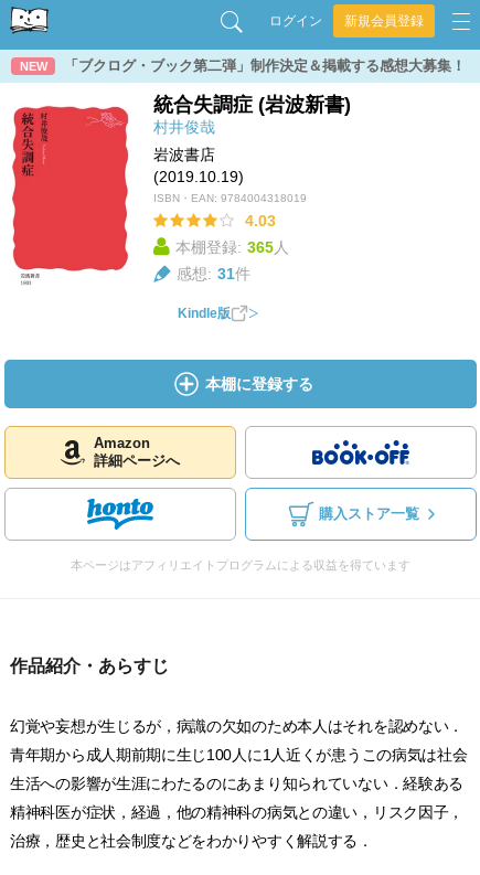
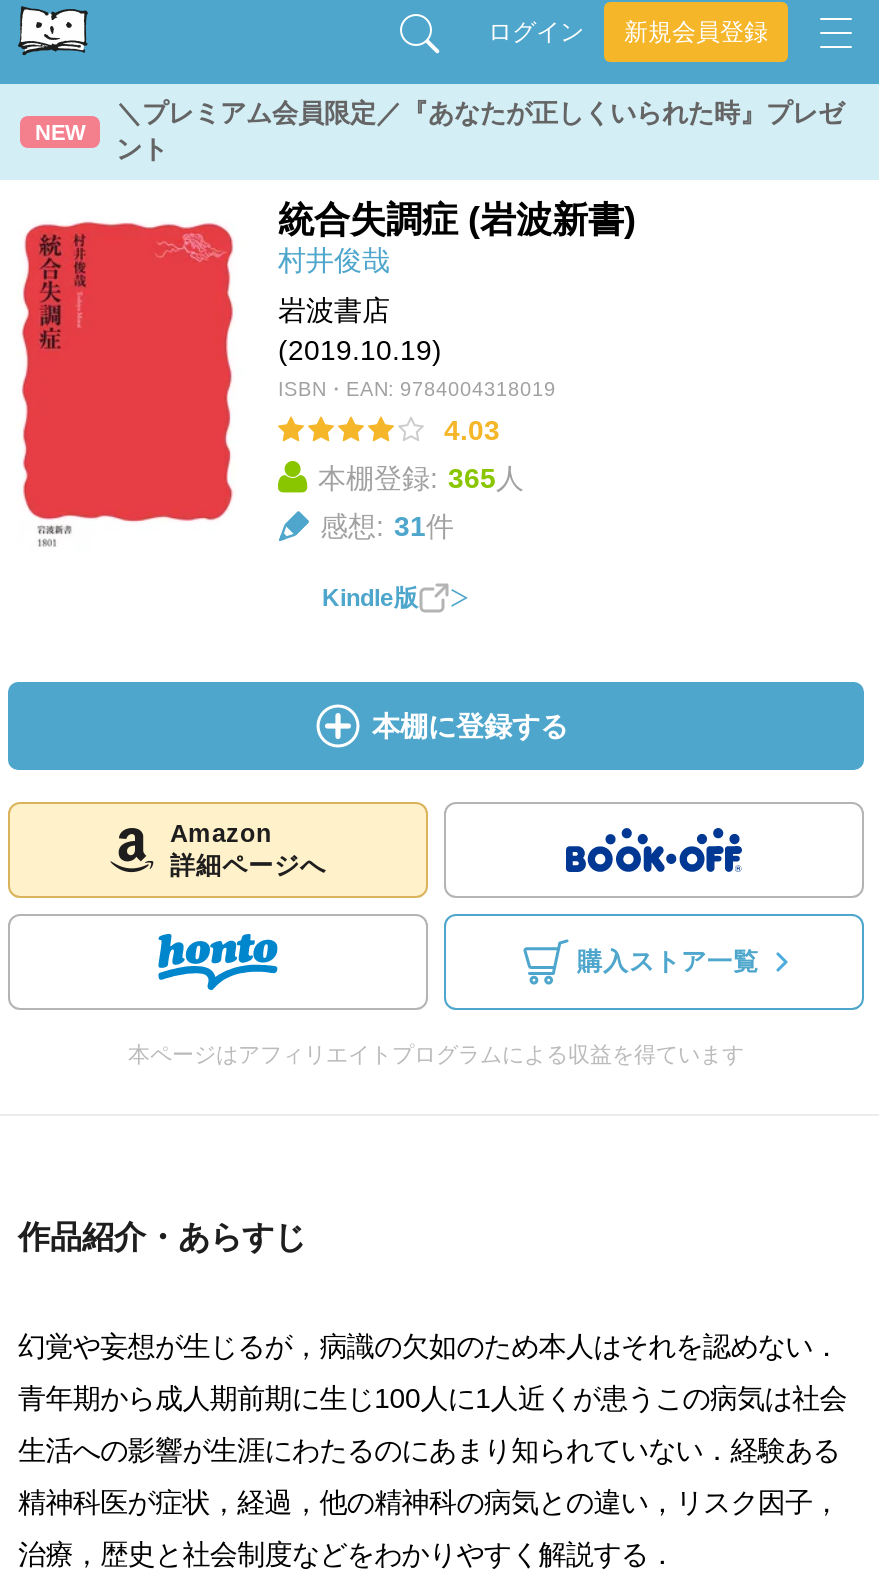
[64,57,466,74] 「ブクログ・ブック第二弾」制作決定＆掲載する感想大募集！ -> [116,98,844,164] ＼プレミアム会員限定／『あなたが正しくいられた時』プレゼ | ント

